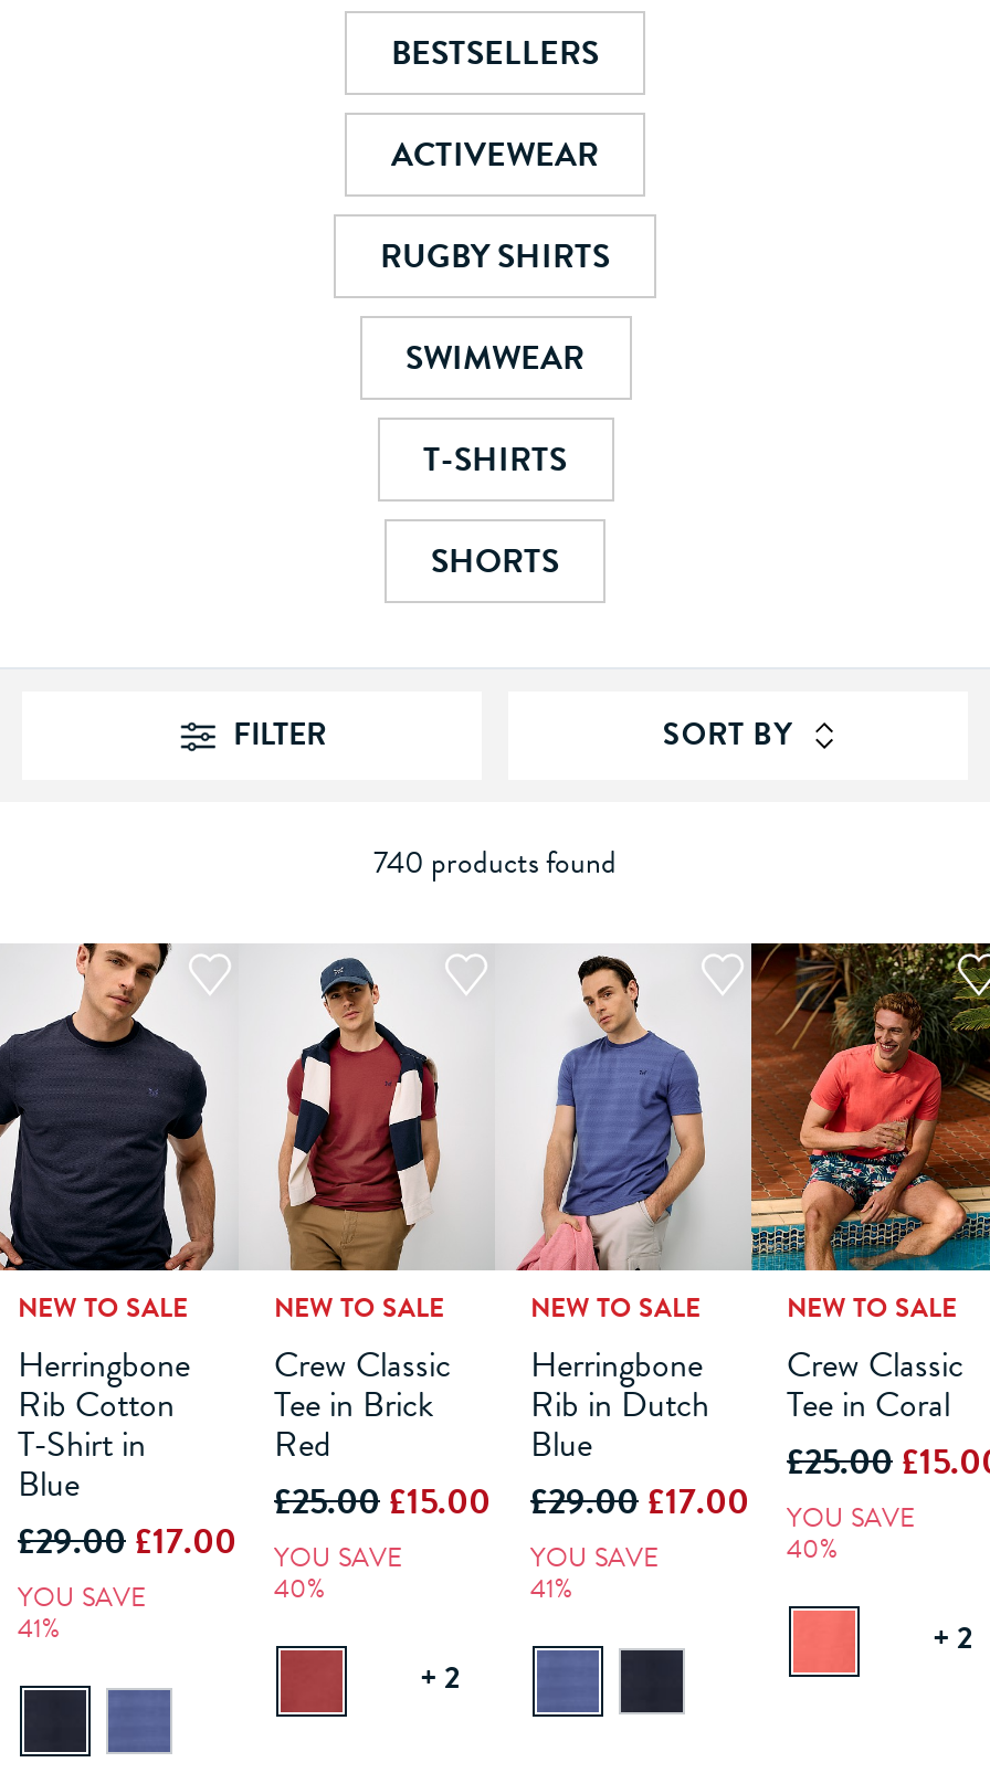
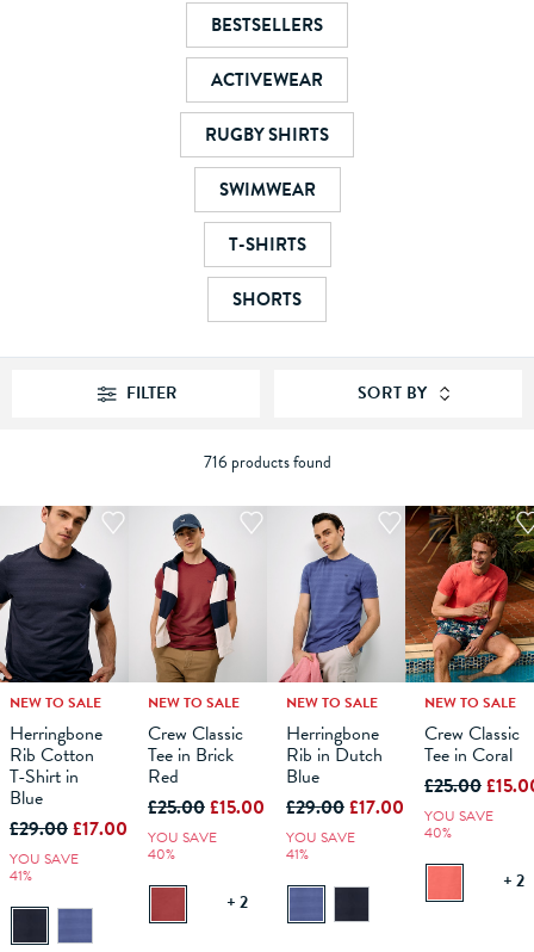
[373,840,617,886] 740 products found -> [203,450,331,475] 716 products found

